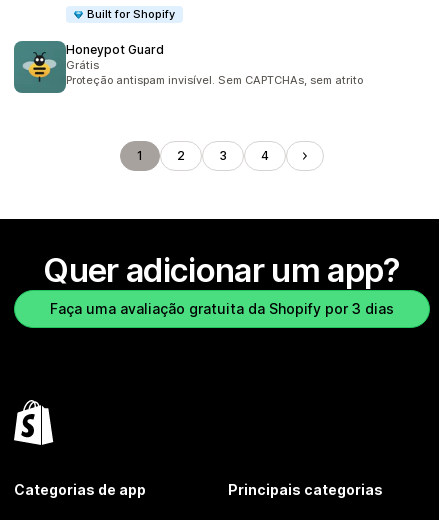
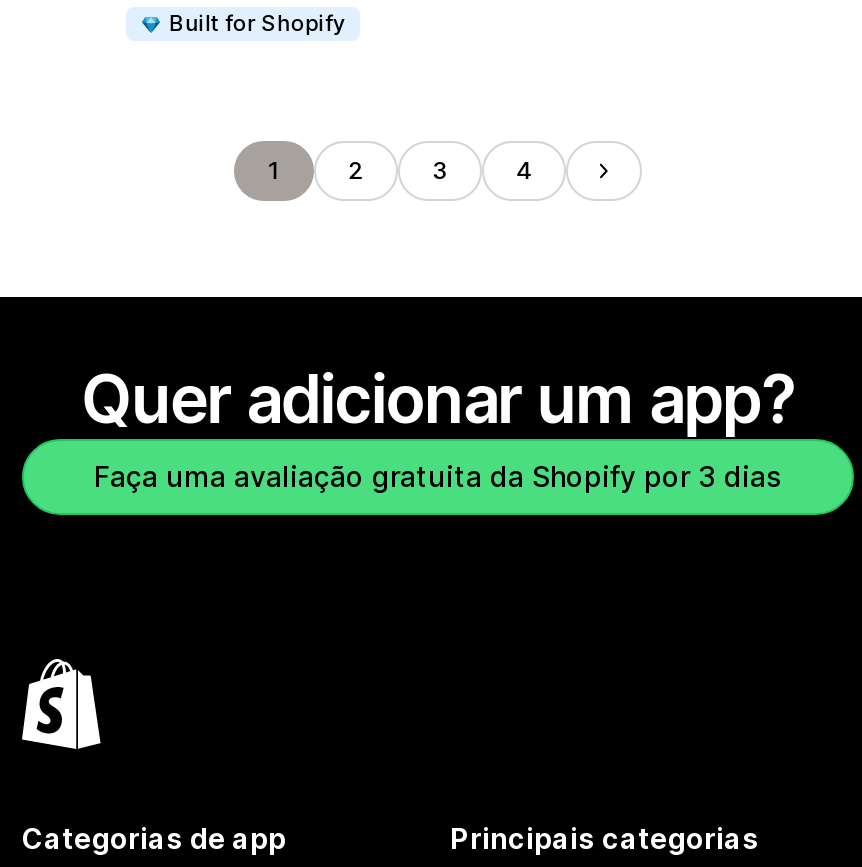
[13,40,363,94] [image] | Honeypot Guard | Grátis | Proteção antispam invisível. Sem CAPTCHAs, sem atrito -> none

